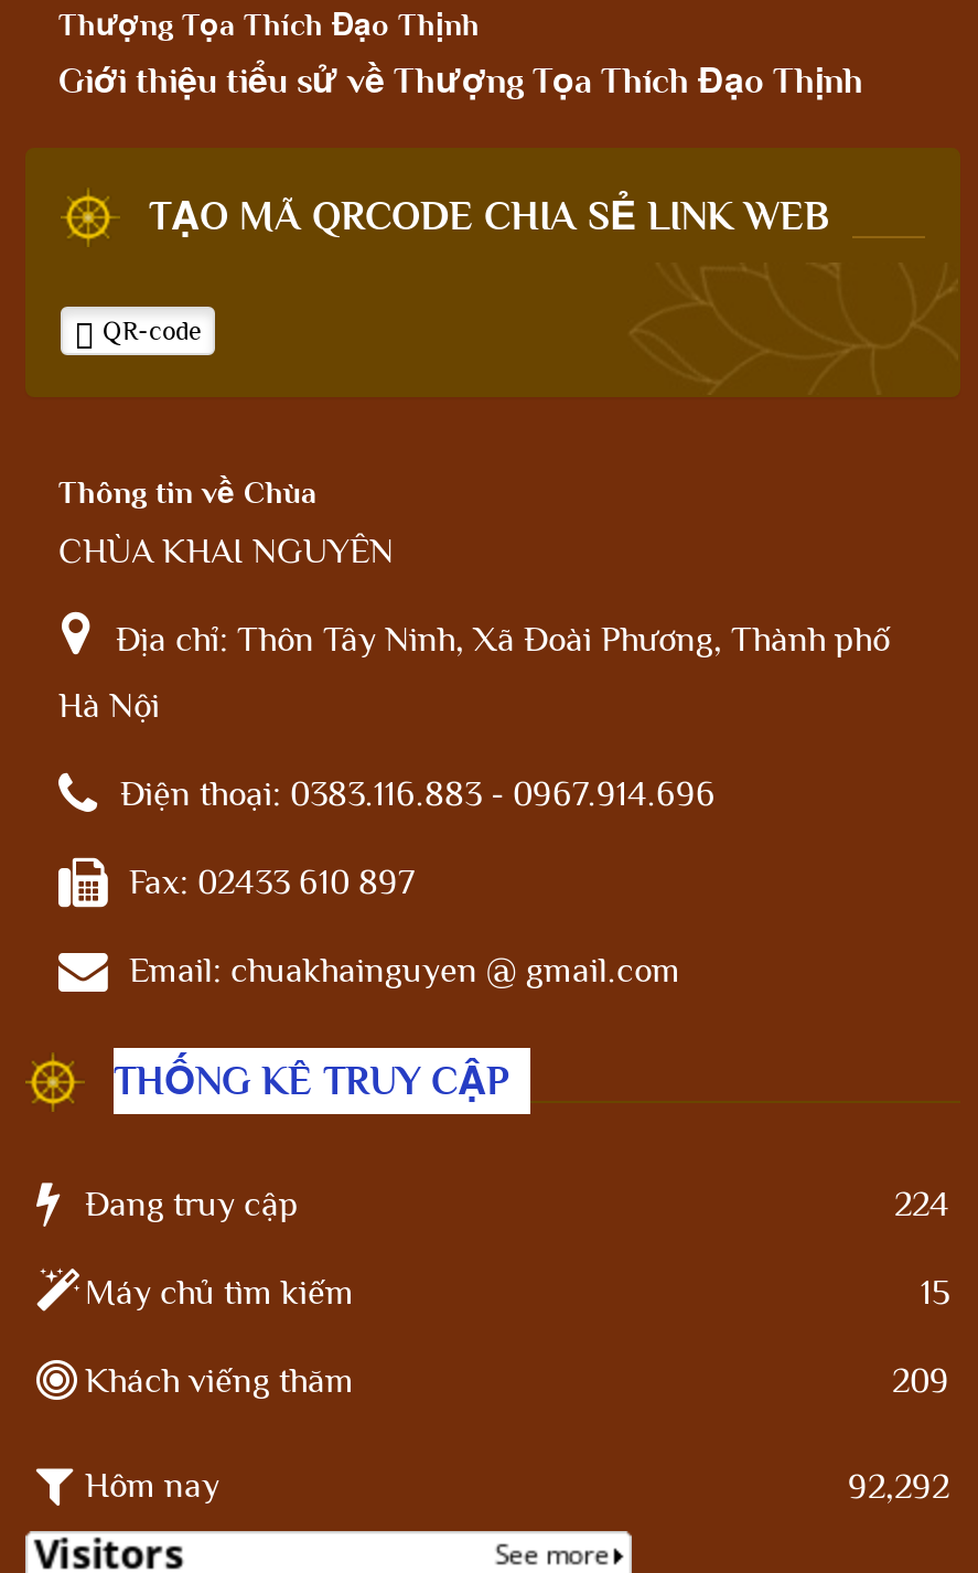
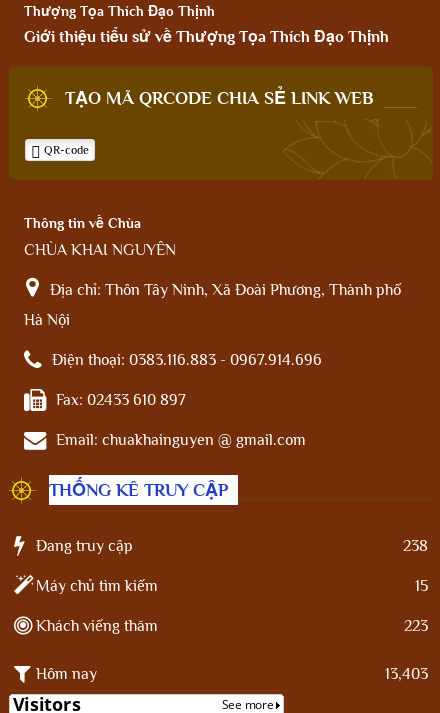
[894,1184,949,1224] 224 -> [403,537,428,555] 238
[892,1361,949,1400] 209 -> [404,617,428,635] 223
[848,1467,949,1506] 92,292 -> [385,665,428,683] 13,403

